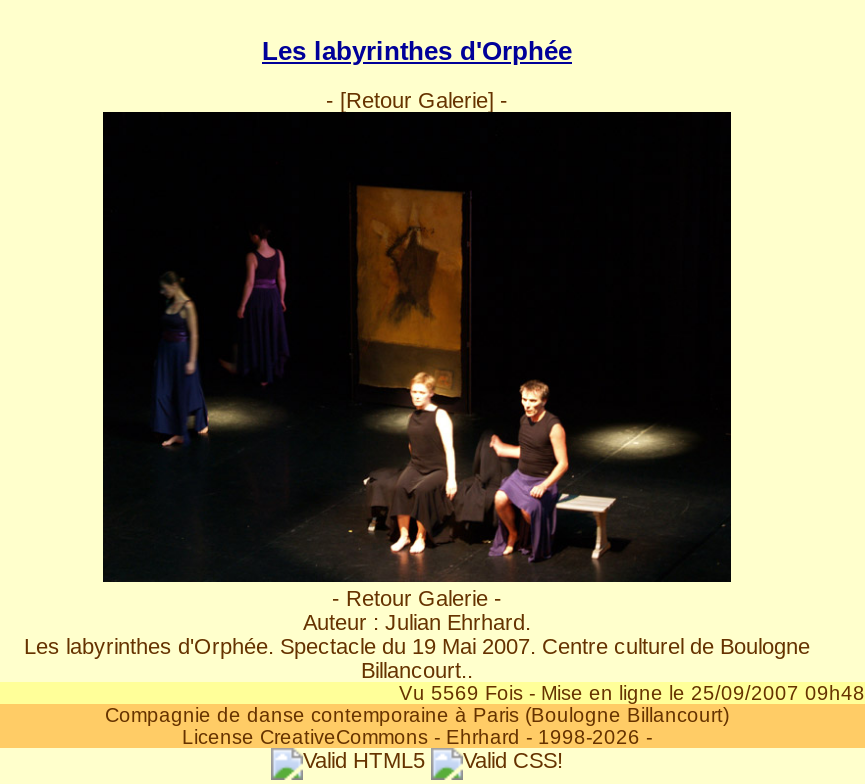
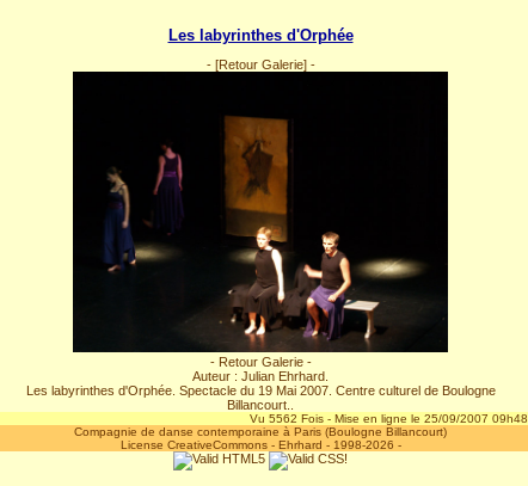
[399,682,865,704] Vu 5569 Fois - Mise en ligne le 25/09/2007 09h48 -> [250,412,528,425] Vu 5562 Fois - Mise en ligne le 25/09/2007 09h48

